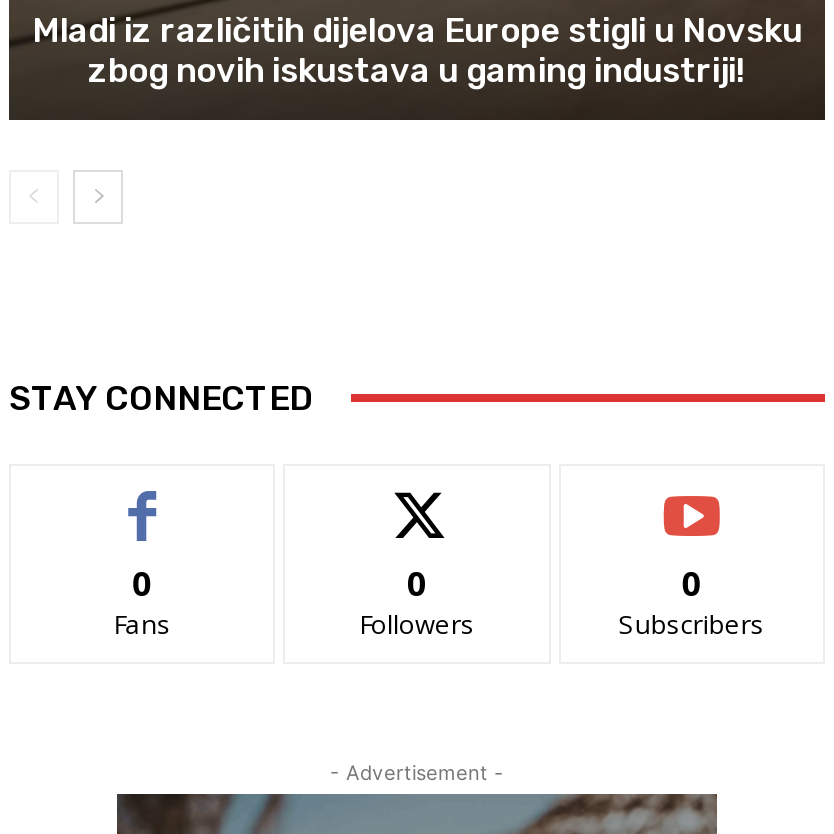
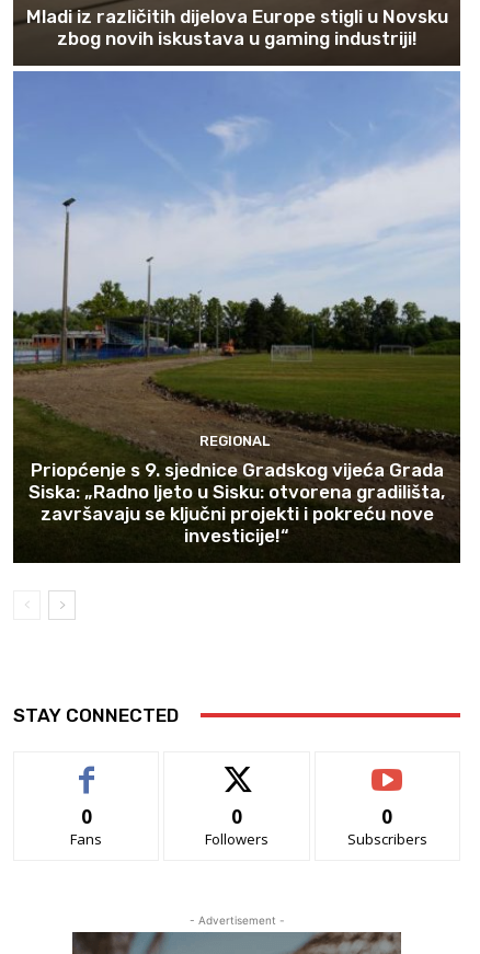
none -> [12,70,460,546] [image] | REGIONAL | Priopćenje s 9. sjednice Gradskog vijeća Grada | Siska: „Radno ljeto u Sisku: otvorena gradilišta, | završavaju se ključni projekti i pokreću nove | investicije!“

